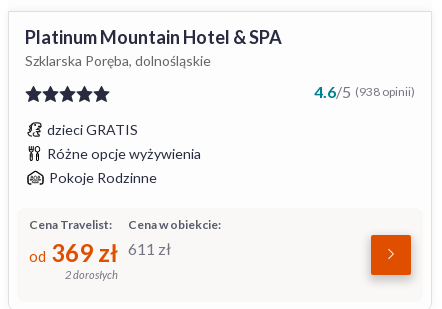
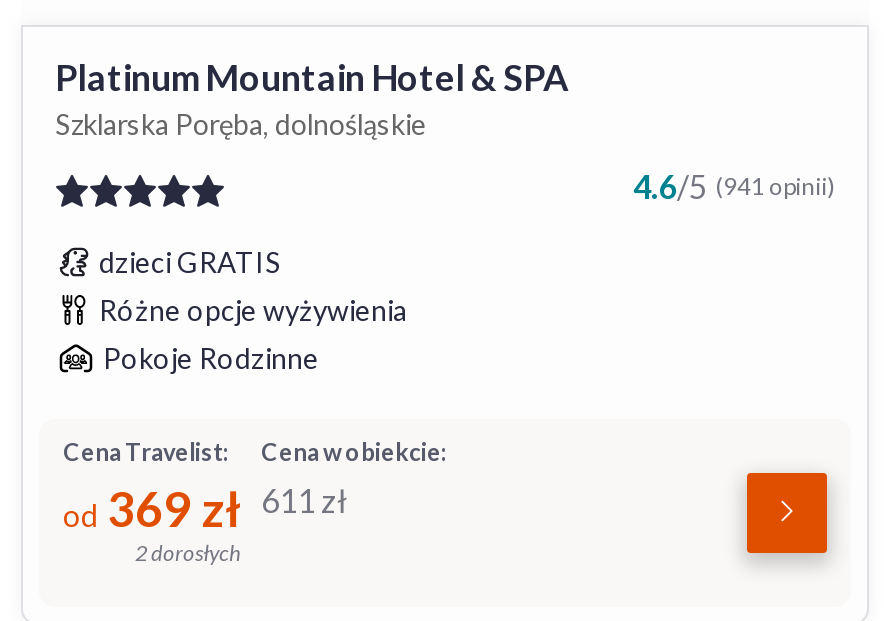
[314,82,415,101] 4.6/5 (938 opinii) -> [633,167,835,205] 4.6/5 (941 opinii)

